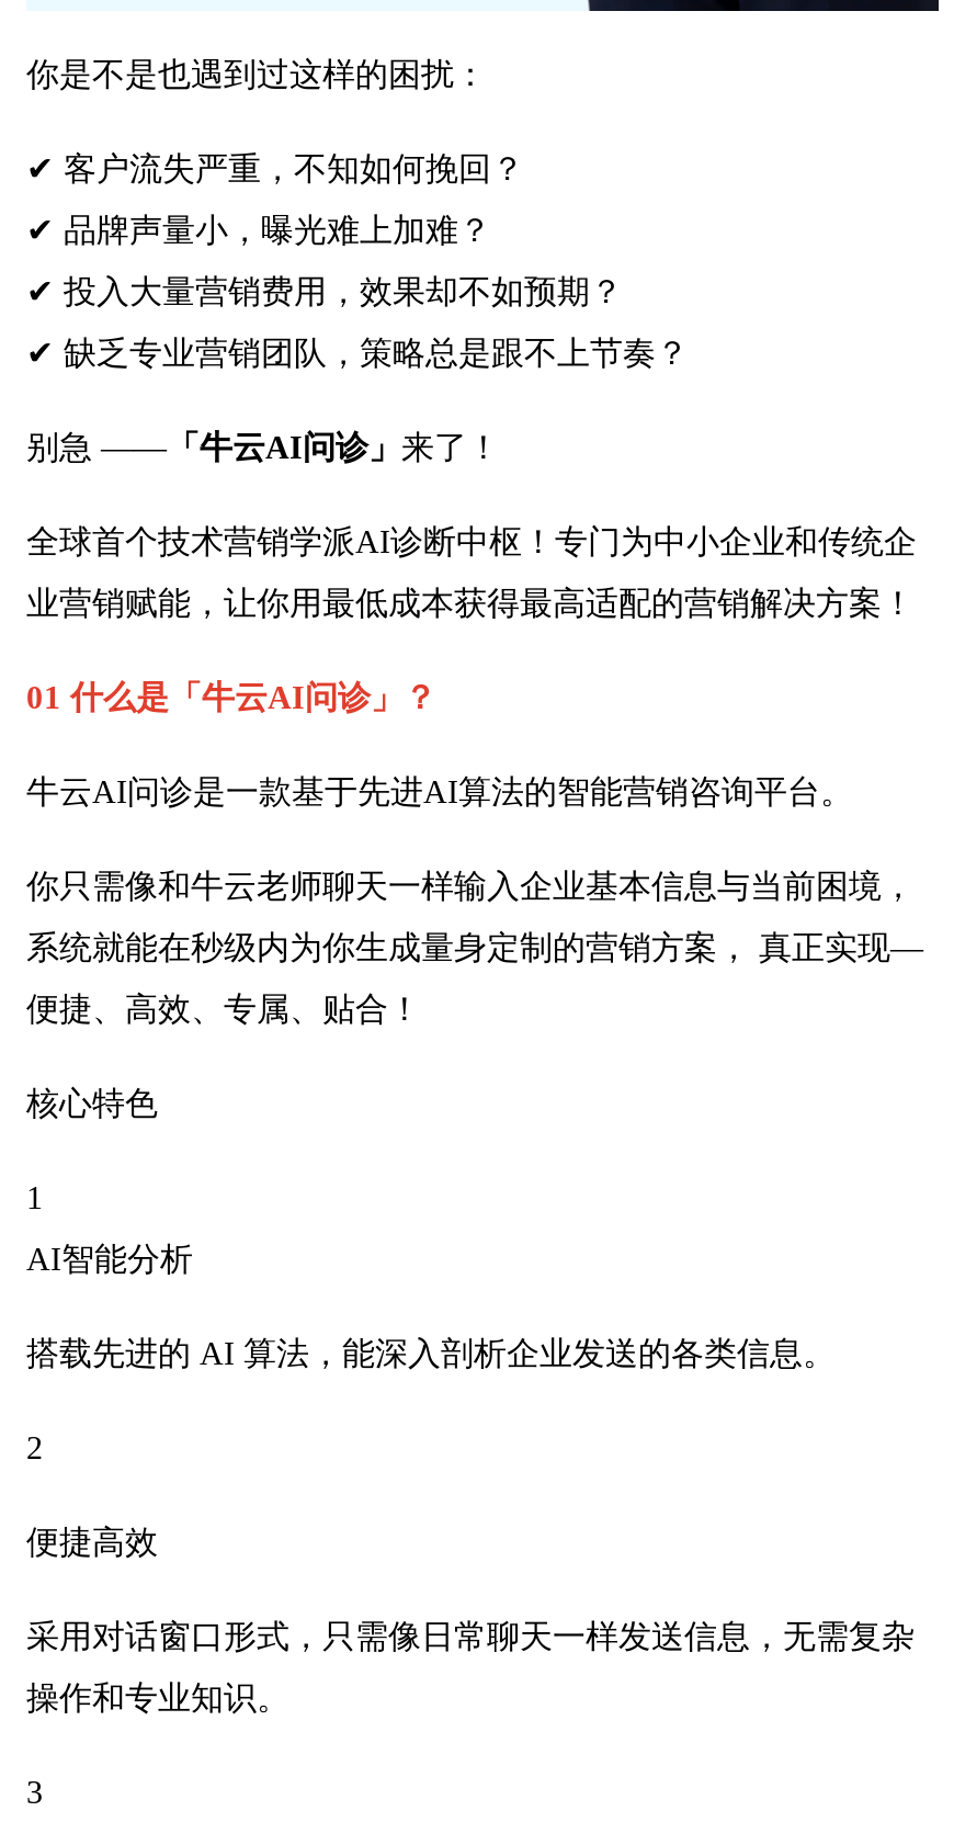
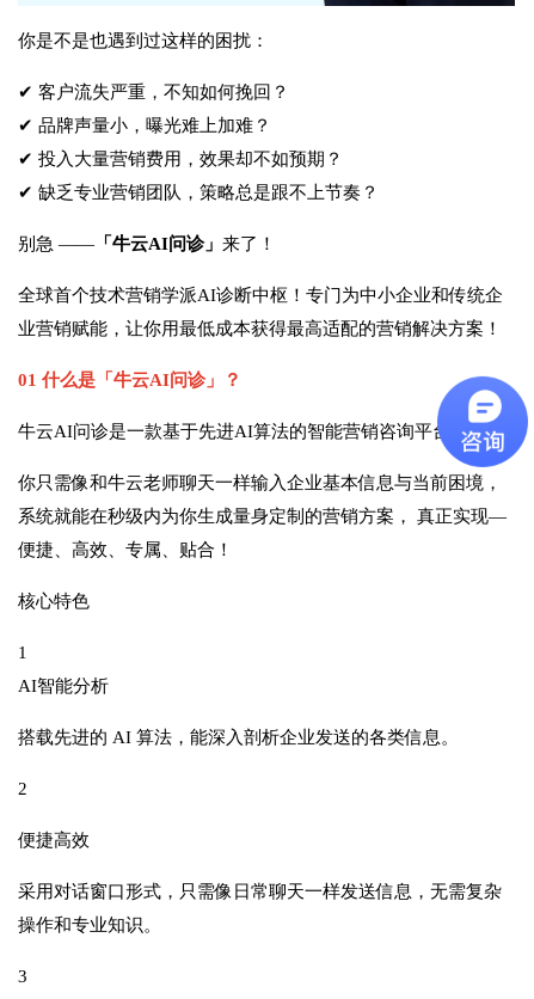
none -> [436,375,529,468] [image]

